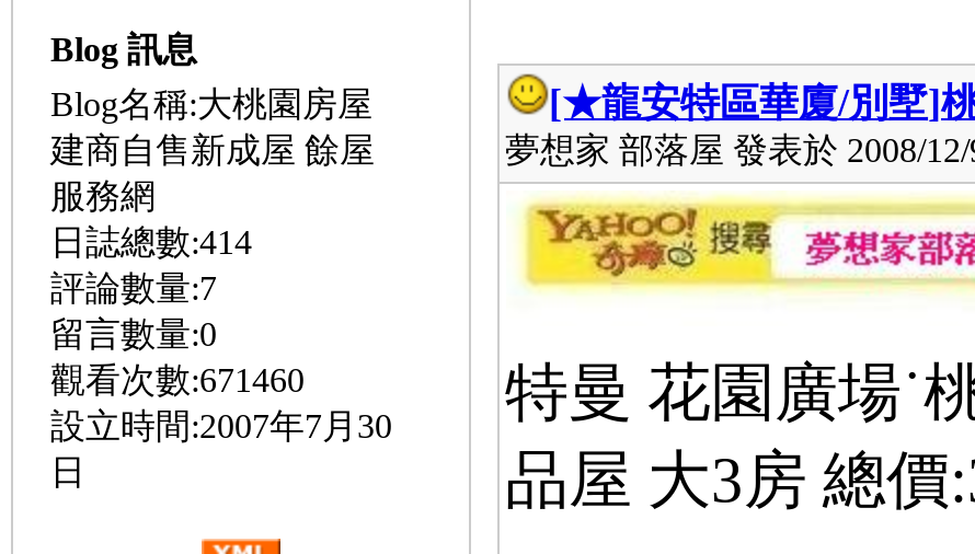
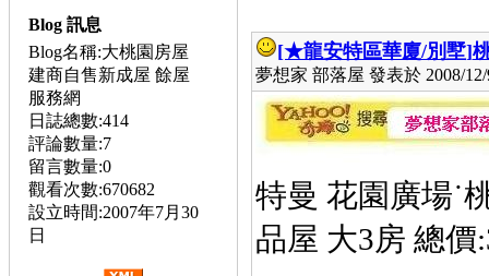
[50,361,305,399] 觀看次數:671460 -> [28,180,155,199] 觀看次數:670682

